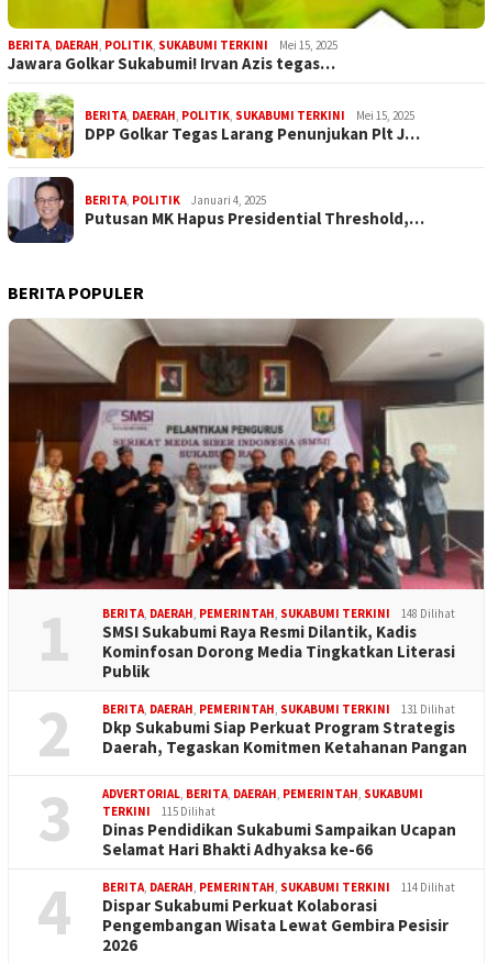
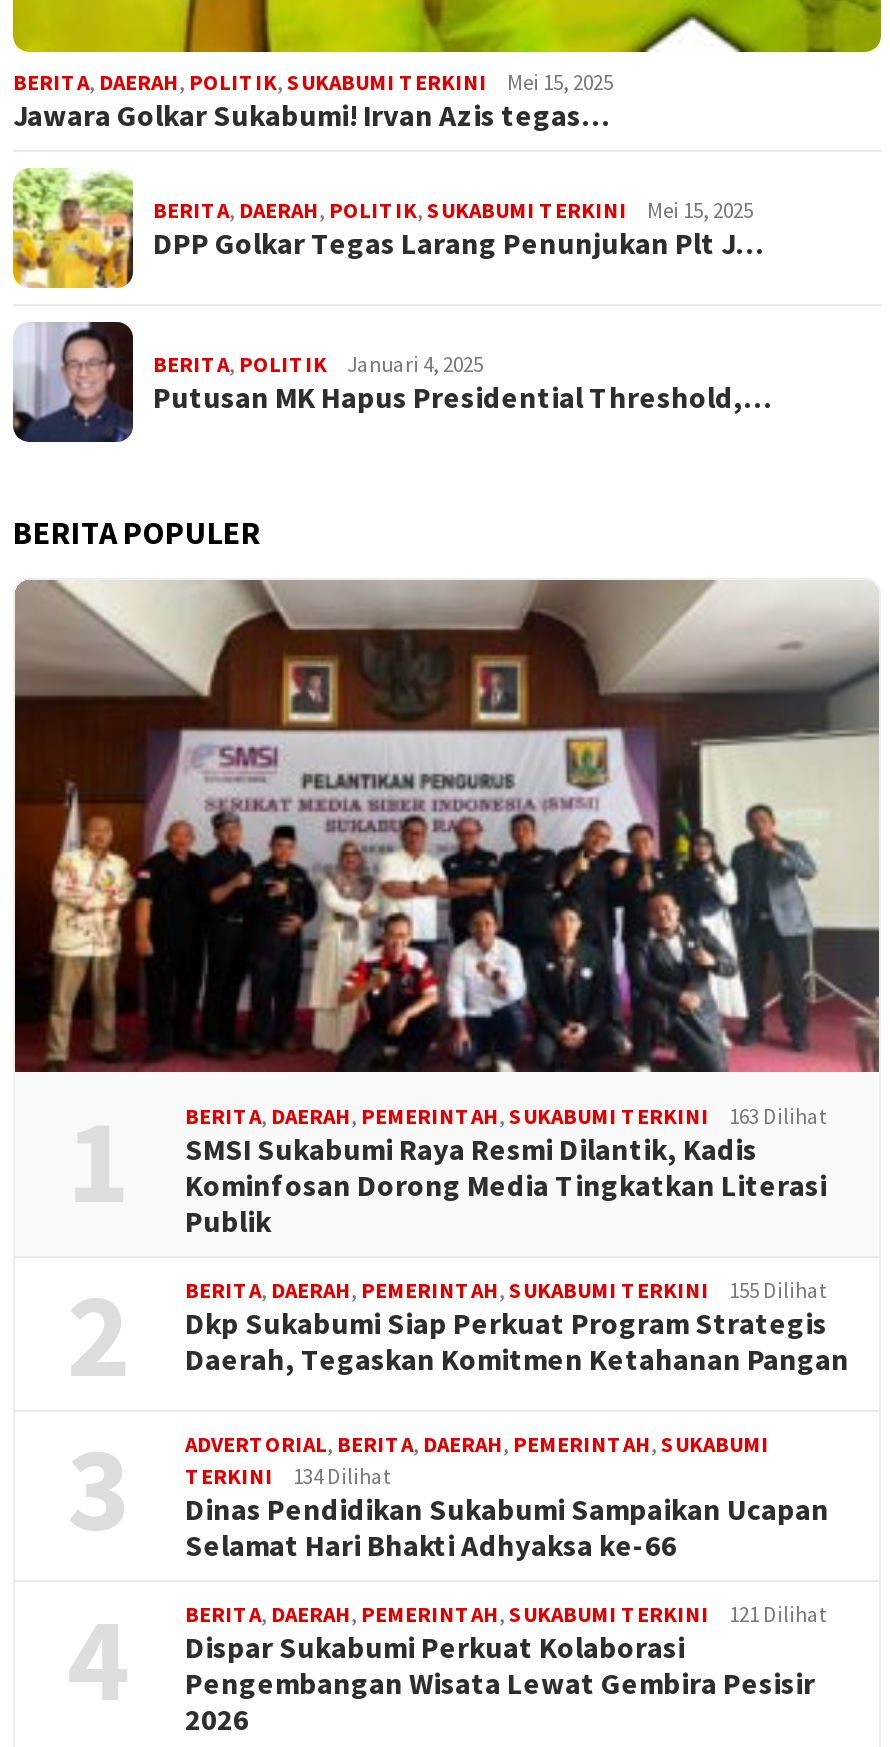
[102,606,455,621] BERITA, DAERAH, PEMERINTAH, SUKABUMI TERKINI 148 Dilihat -> [185,1102,827,1130] BERITA, DAERAH, PEMERINTAH, SUKABUMI TERKINI 163 Dilihat
[102,701,455,717] BERITA, DAERAH, PEMERINTAH, SUKABUMI TERKINI 131 Dilihat -> [185,1276,827,1304] BERITA, DAERAH, PEMERINTAH, SUKABUMI TERKINI 155 Dilihat
[102,804,215,819] TERKINI 115 Dilihat -> [185,1462,391,1490] TERKINI 134 Dilihat
[102,880,455,895] BERITA, DAERAH, PEMERINTAH, SUKABUMI TERKINI 114 Dilihat -> [185,1600,827,1628] BERITA, DAERAH, PEMERINTAH, SUKABUMI TERKINI 121 Dilihat

